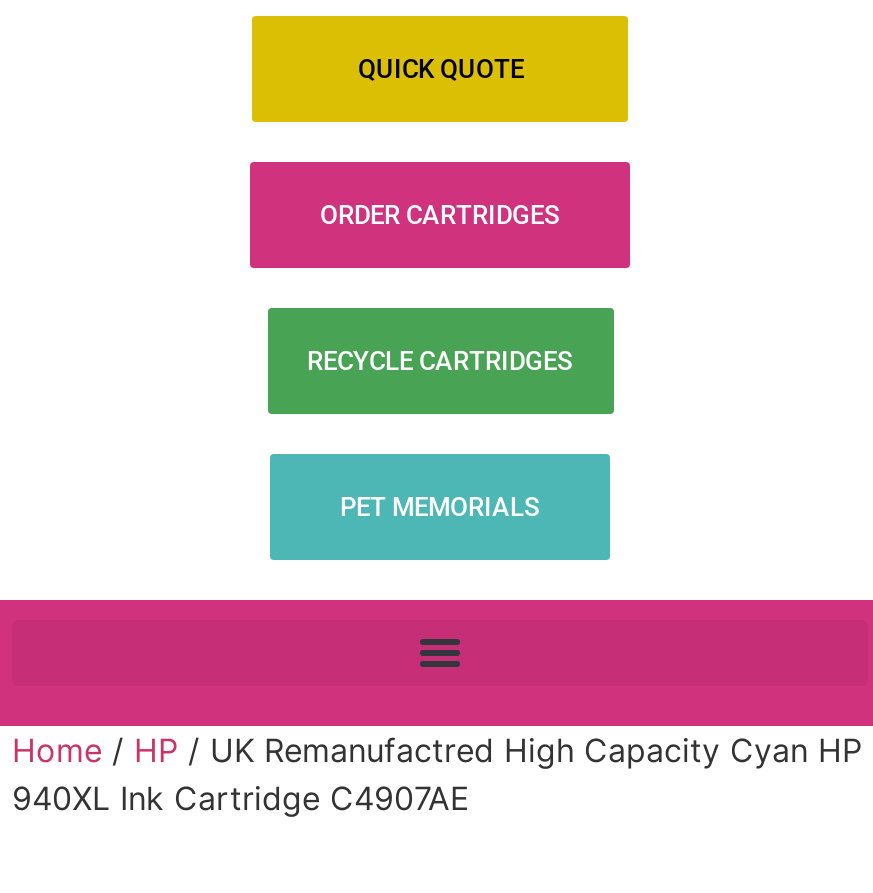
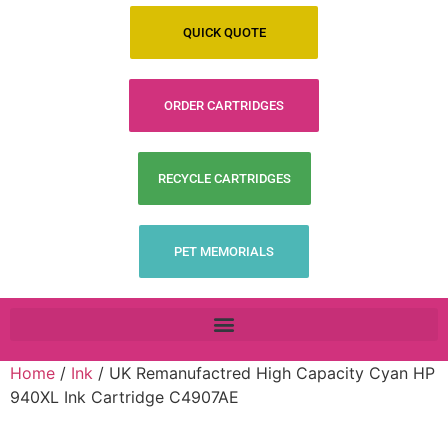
[12,729,862,769] Home / HP / UK Remanufactred High Capacity Cyan HP -> [10,363,435,383] Home / Ink / UK Remanufactred High Capacity Cyan HP

